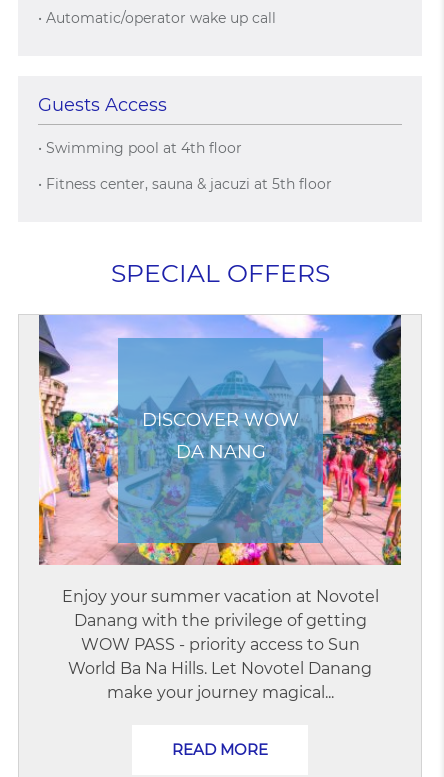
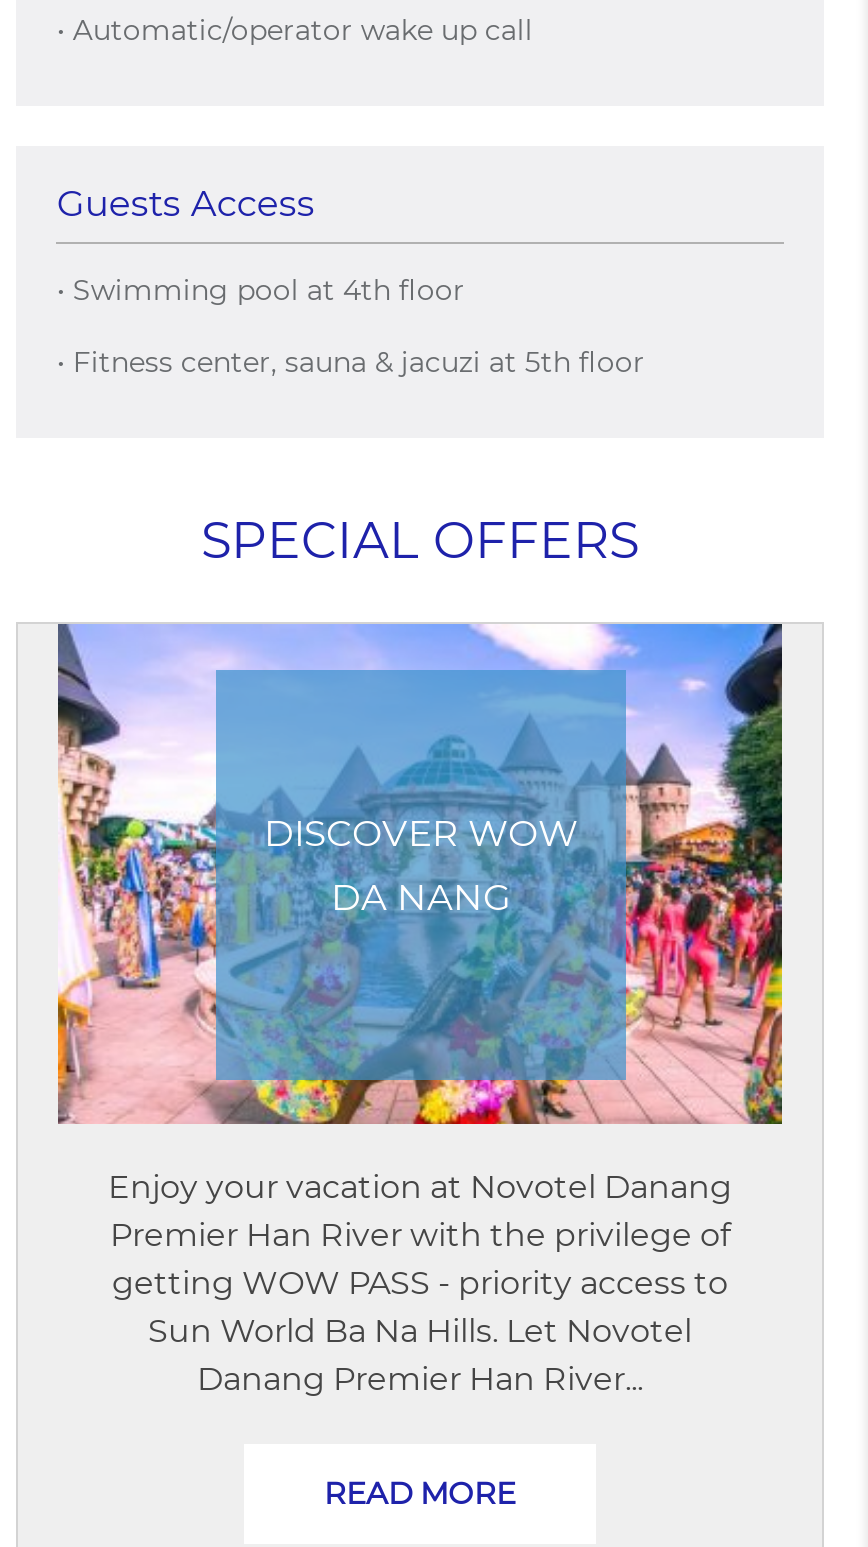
[61,587,378,702] Enjoy your summer vacation at Novotel | Danang with the privilege of getting | WOW PASS - priority access to Sun | World Ba Na Hills. Let Novotel Danang | make your journey magical... -> [108,1168,732,1398] Enjoy your vacation at Novotel Danang | Premier Han River with the privilege of | getting WOW PASS - priority access to | Sun World Ba Na Hills. Let Novotel | Danang Premier Han River...

